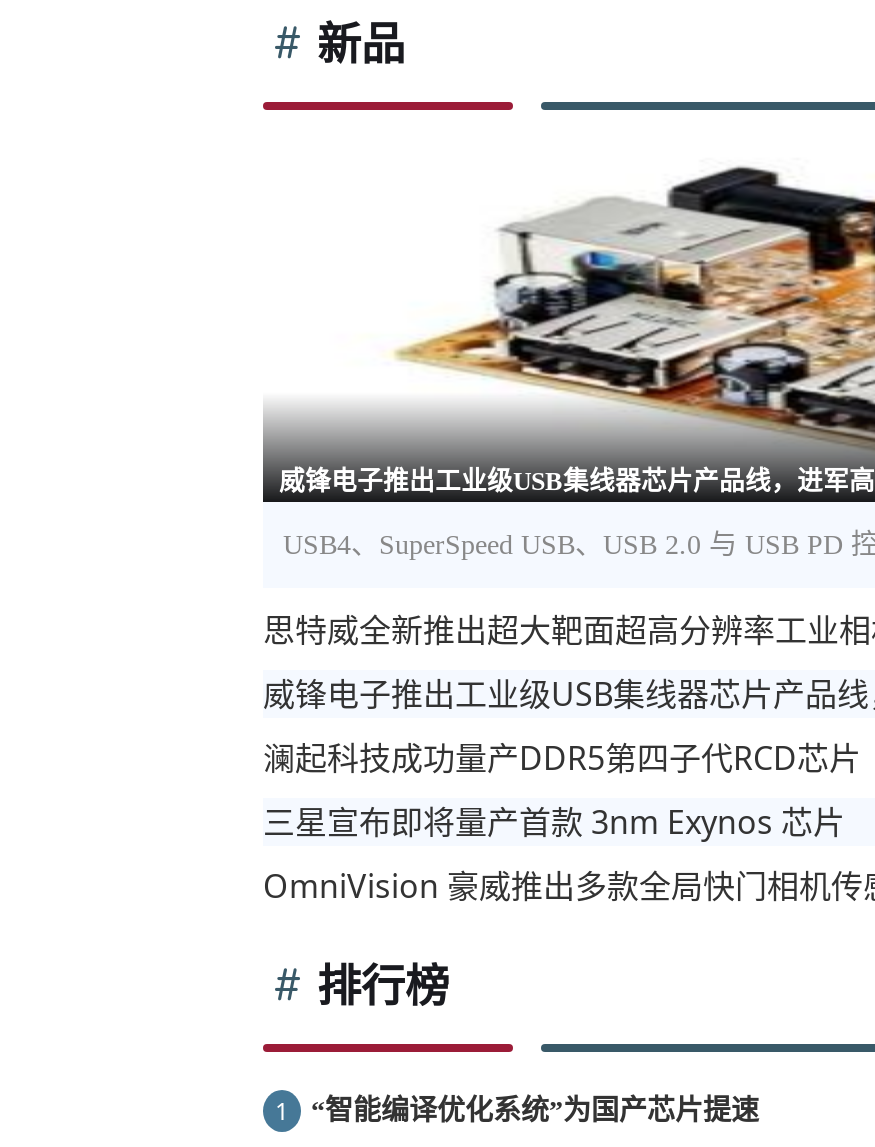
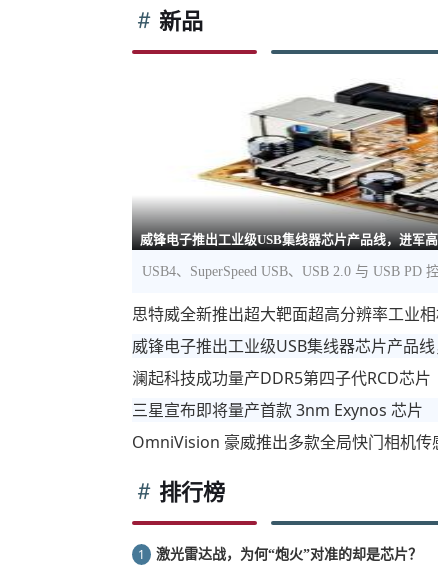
[311,1096,759,1126] “智能编译优化系统”为国产芯片提速 -> [156,547,422,562] 激光雷达战，为何“炮火”对准的却是芯片？

